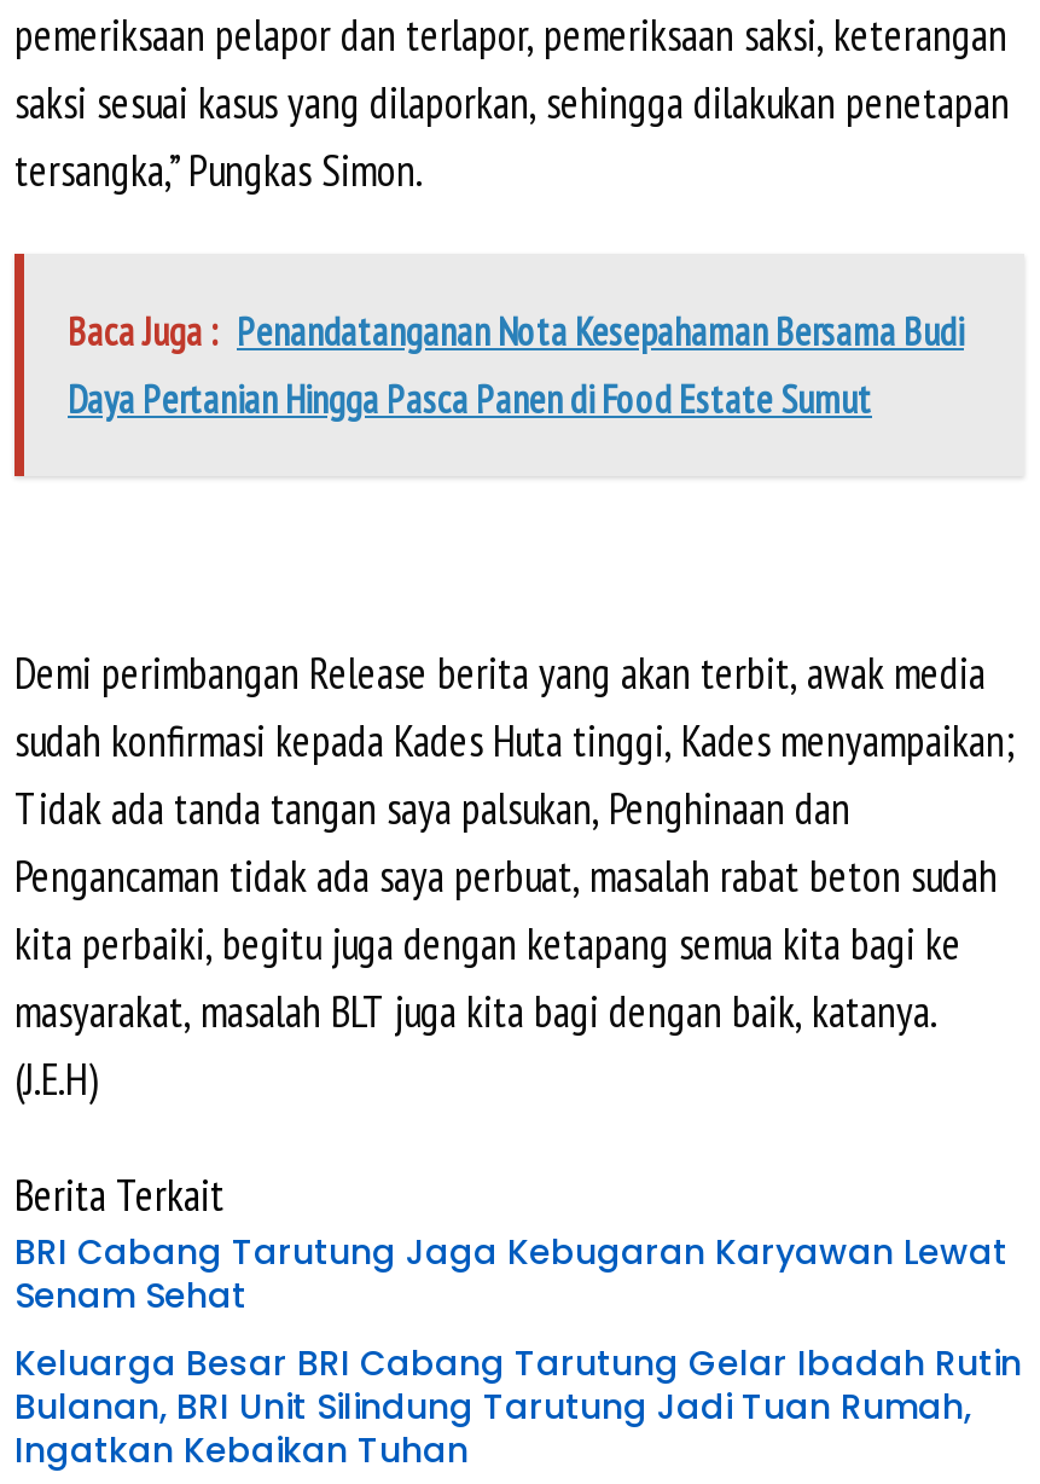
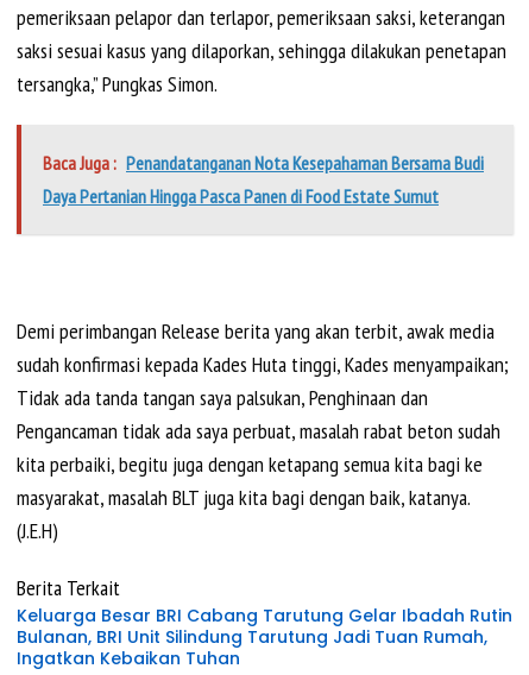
[14,1227,1007,1318] BRI Cabang Tarutung Jaga Kebugaran Karyawan Lewat | Senam Sehat -> none

